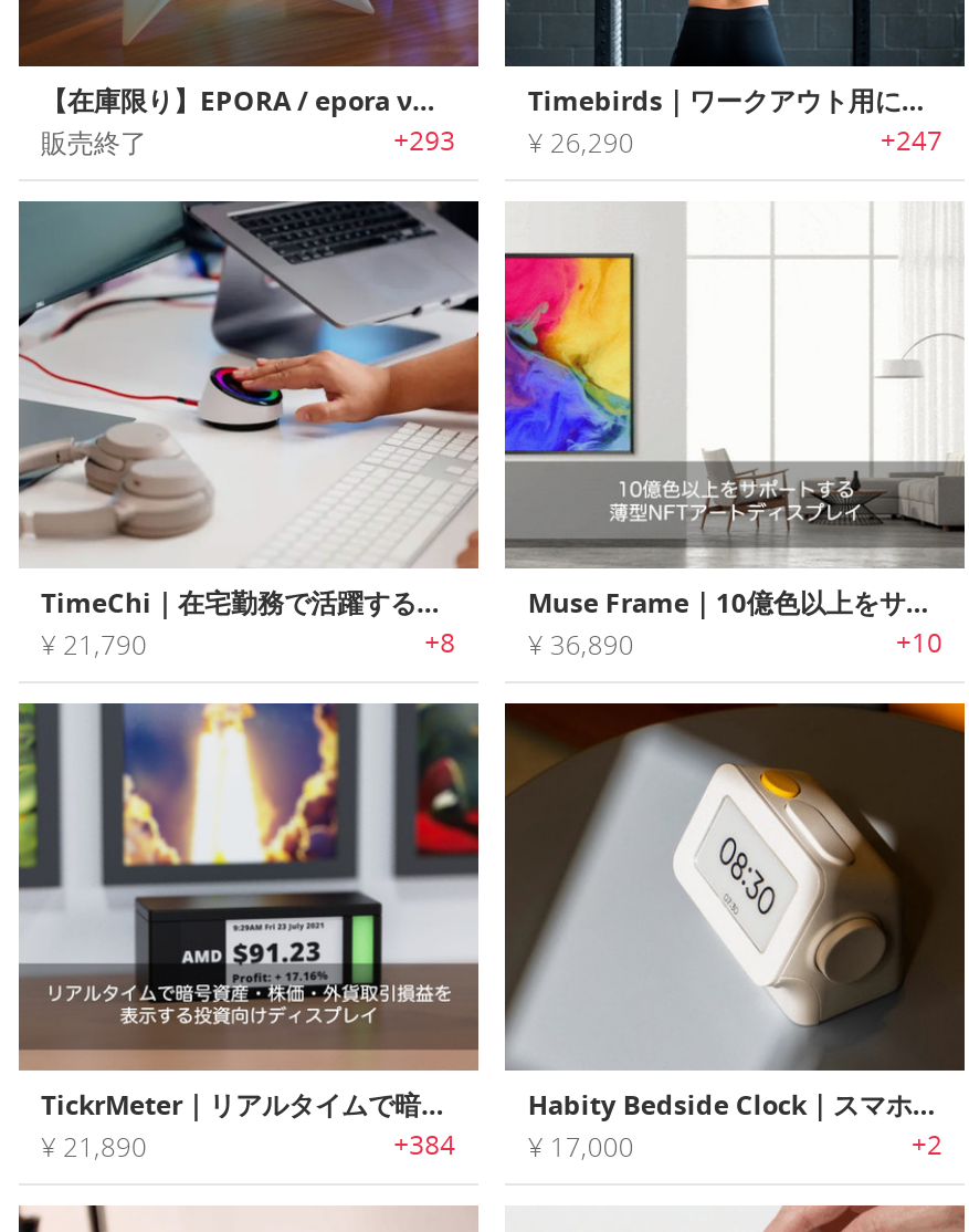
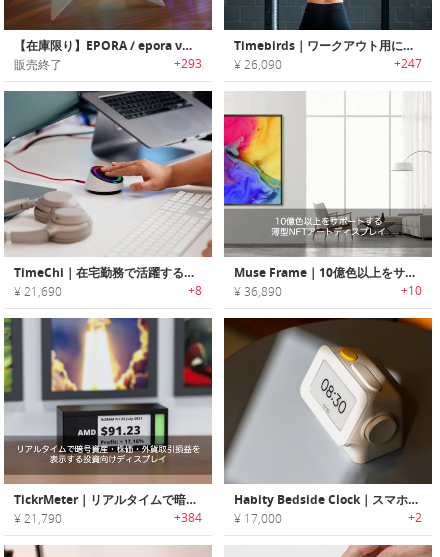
[528,123,634,159] ¥ 26,290 -> [234,56,282,72] ¥ 26,090
[41,626,147,661] ¥ 21,790 -> [14,283,62,299] ¥ 21,690
[41,1128,147,1163] ¥ 21,890 -> [14,510,62,526] ¥ 21,790

